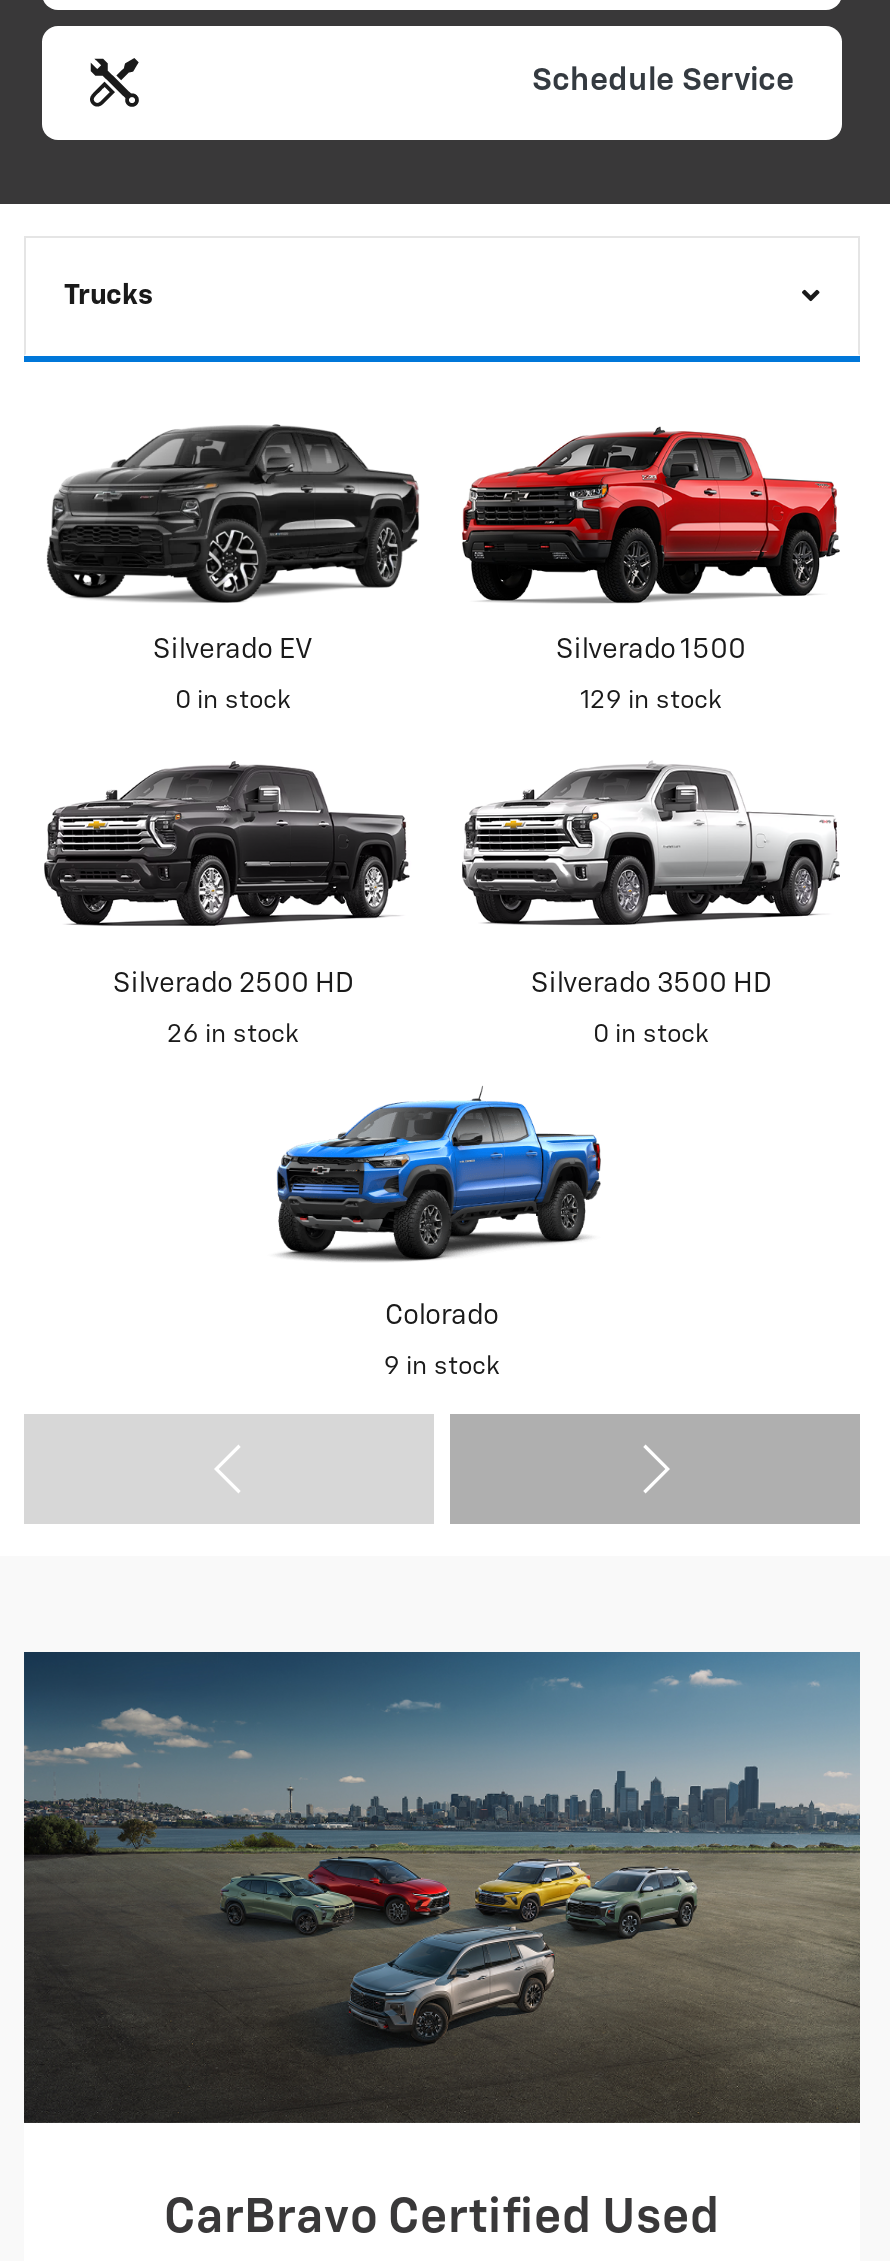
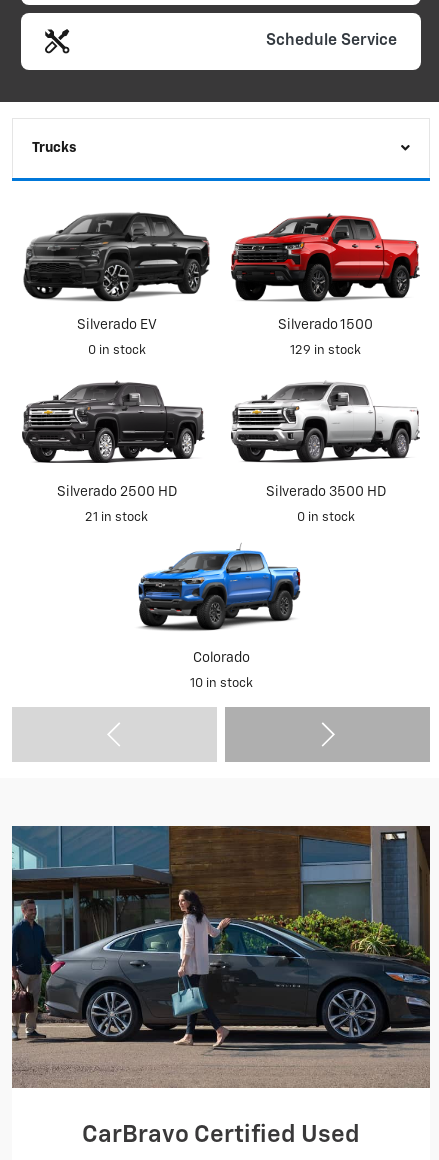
[167,1021,299,1047] 26 in stock -> [85,511,148,524] 21 in stock
[384,1354,500,1380] 9 in stock -> [189,677,252,690] 10 in stock
[24,1650,862,2124] [image] -> [12,825,431,1089] [image]

